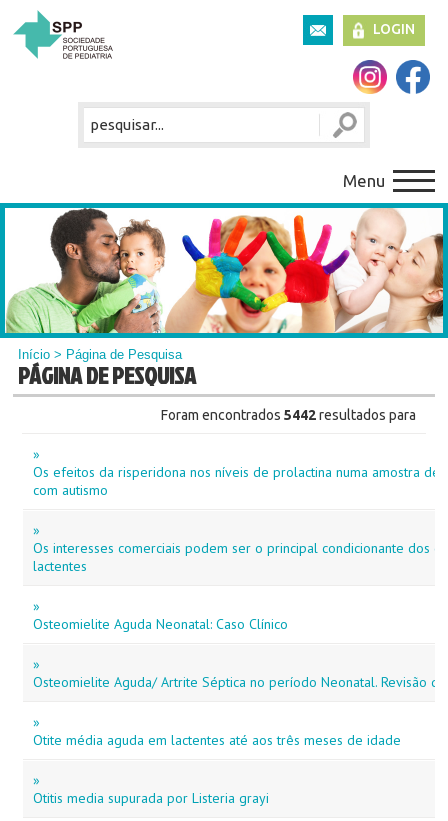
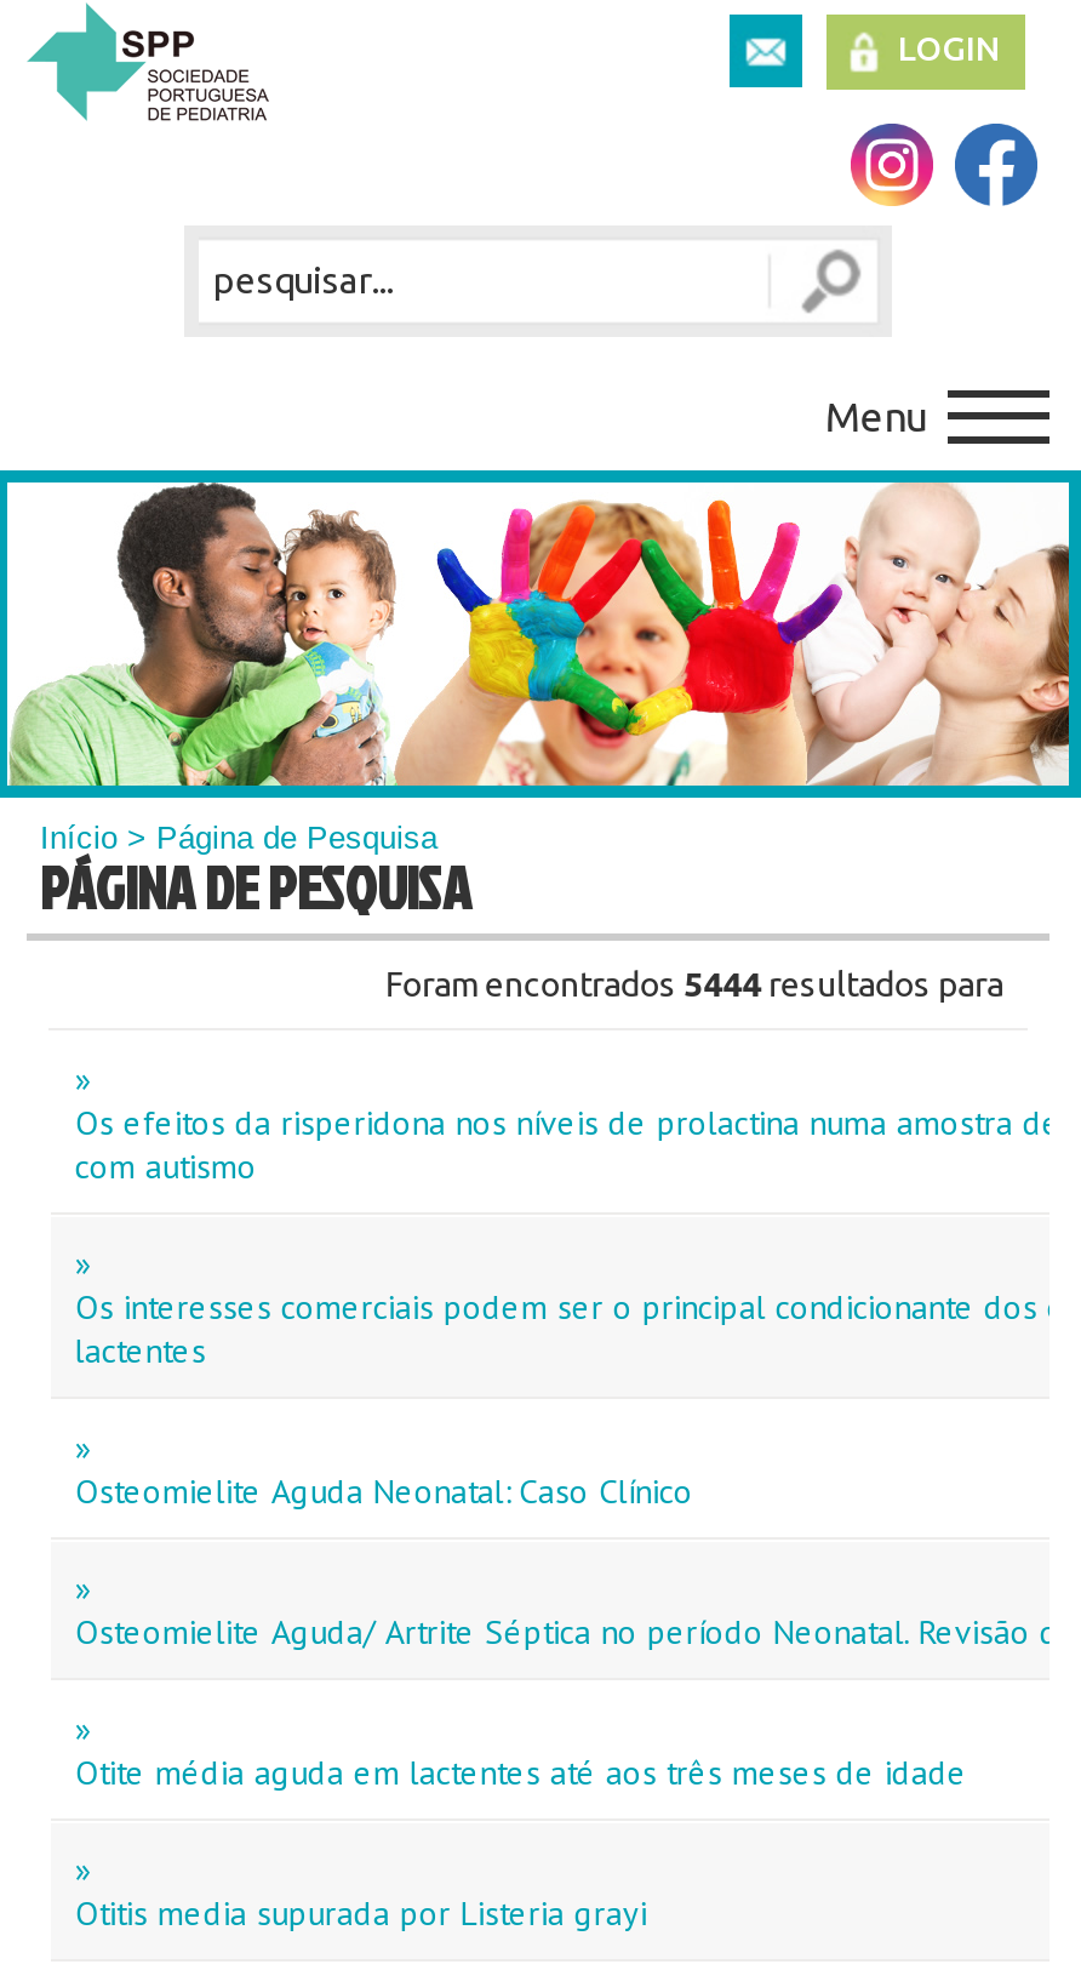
[161,407,416,423] Foram encontrados 5442 resultados para -> [386,965,1004,1004] Foram encontrados 5444 resultados para

